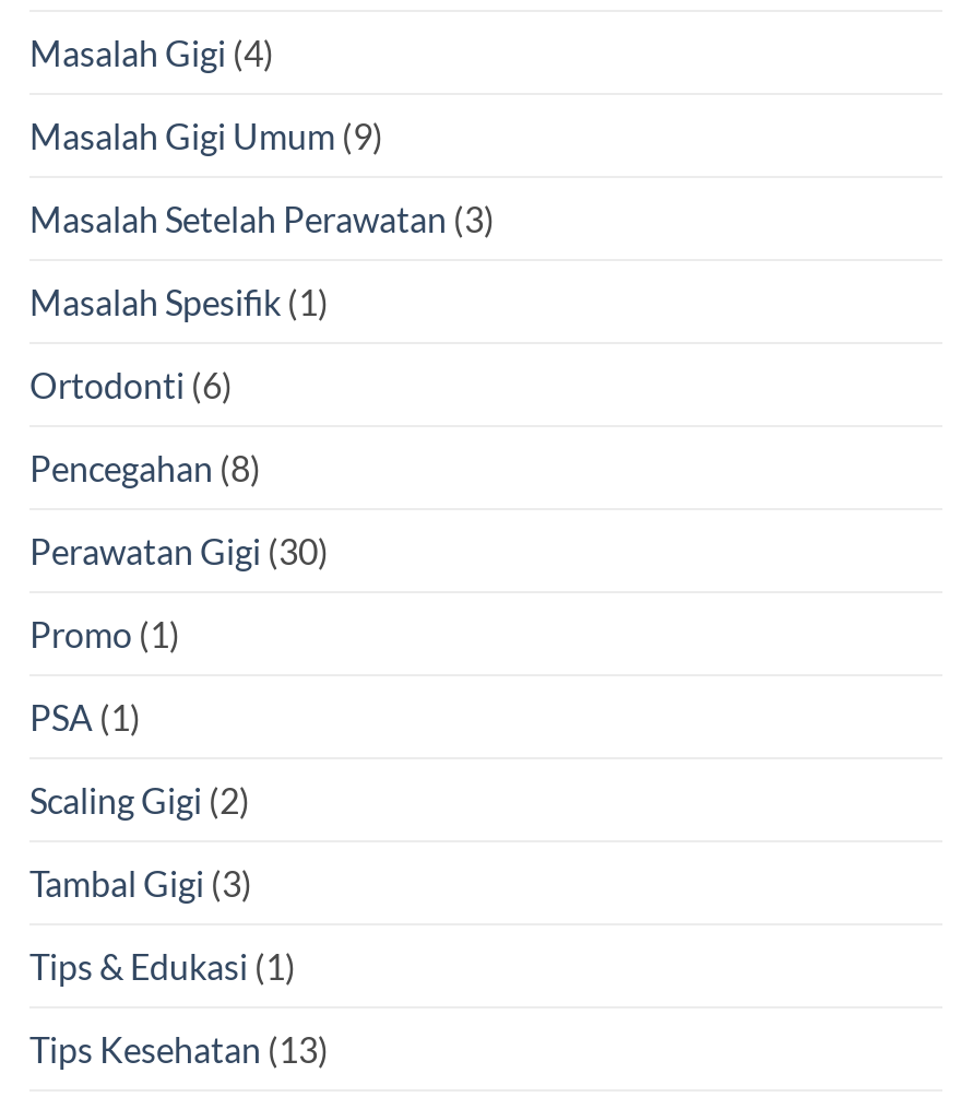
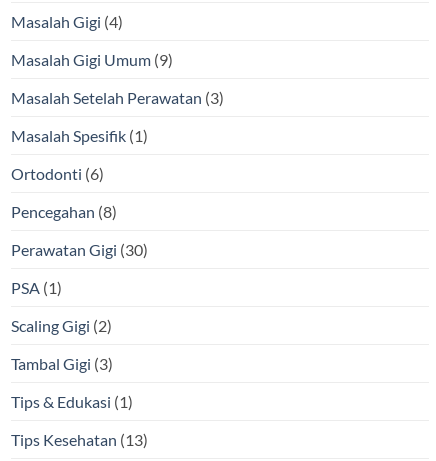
[29,613,180,654] Promo (1) -> none

